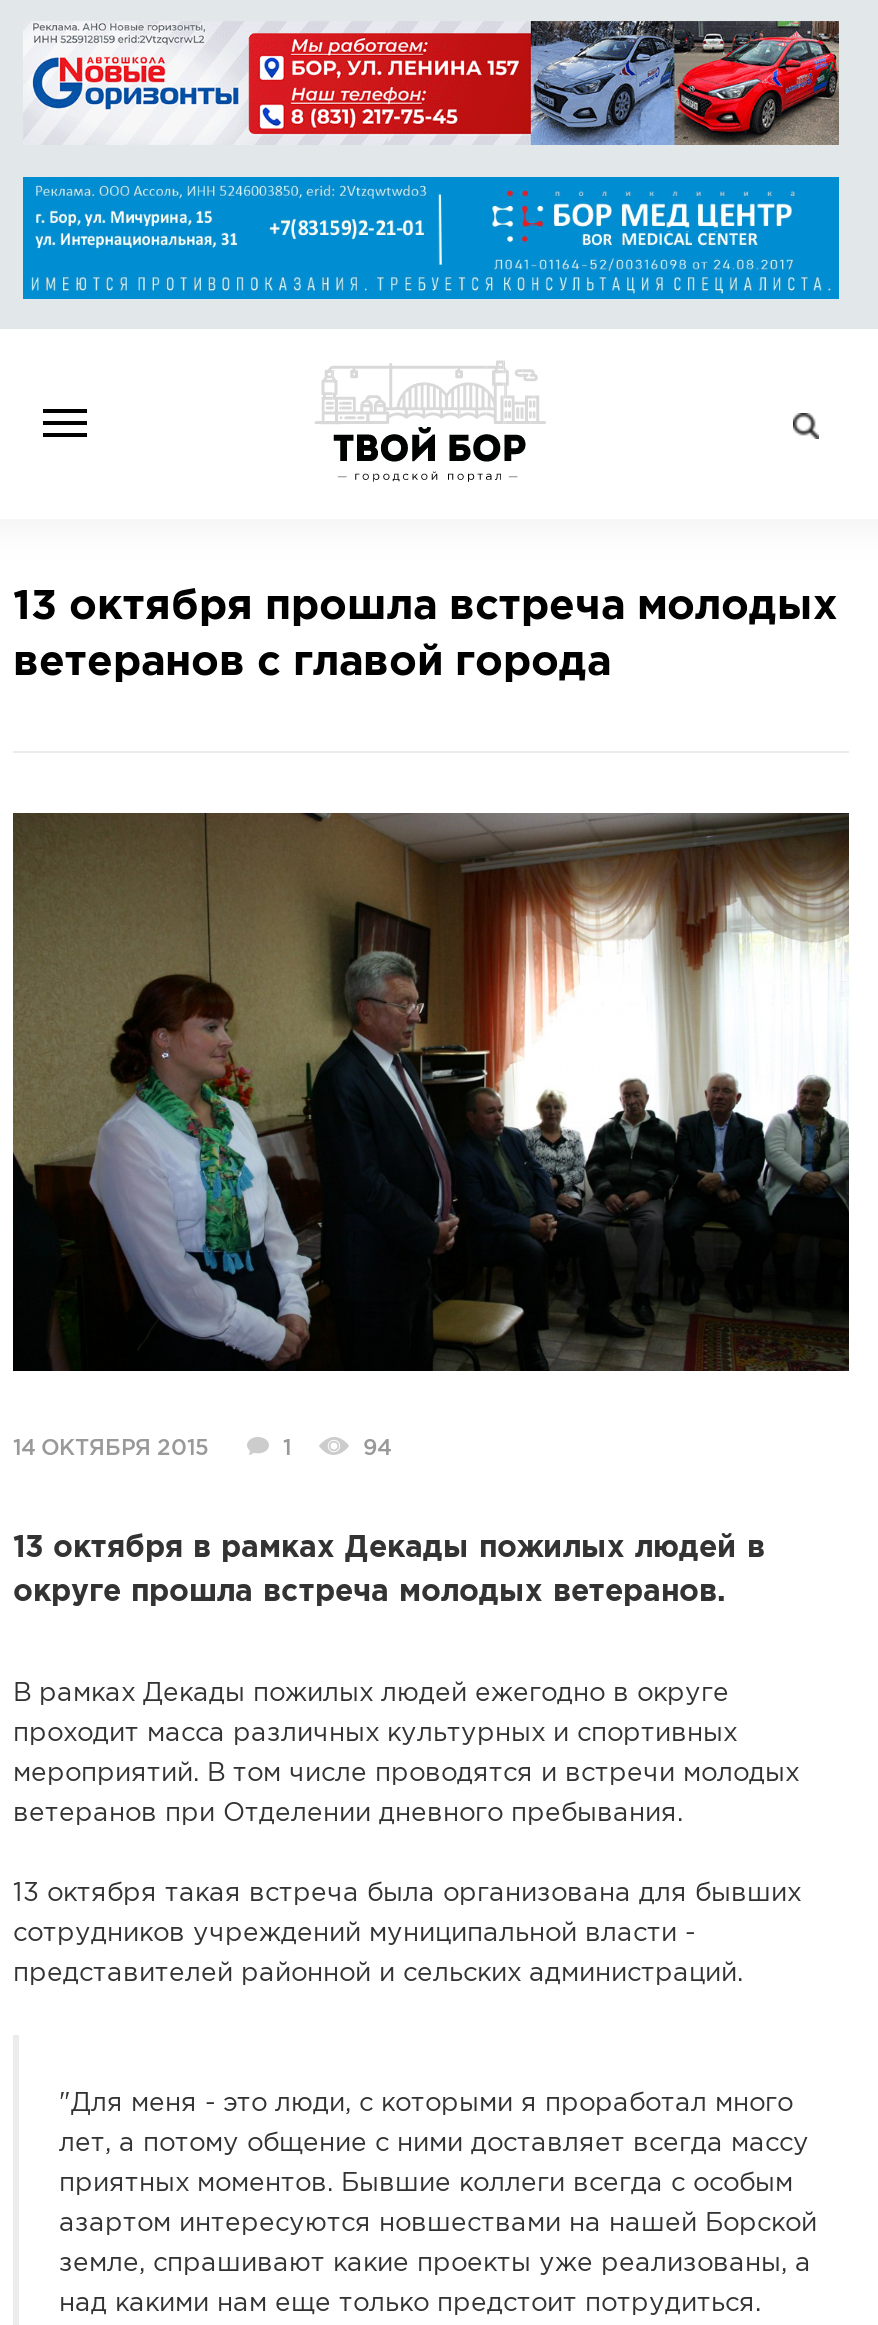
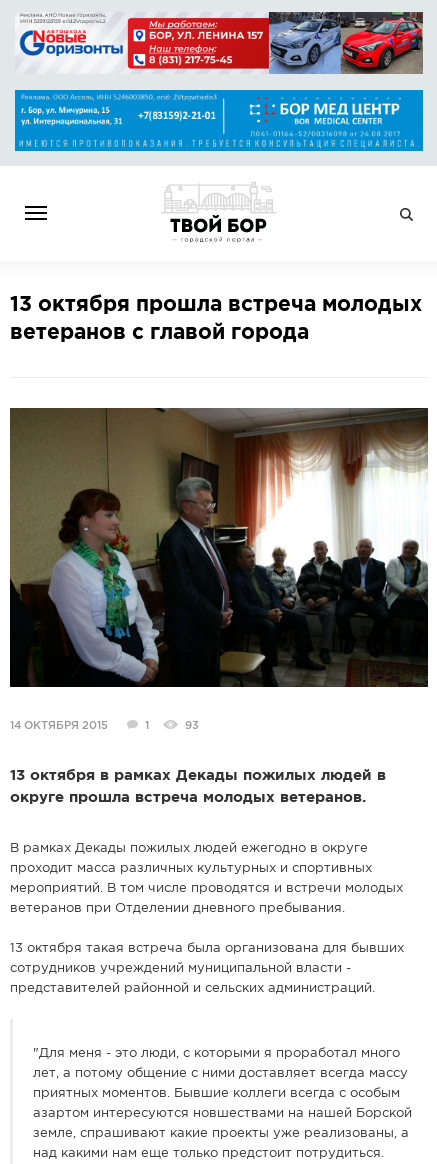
[363,1439,391,1459] 94 -> [185,721,199,731] 93

